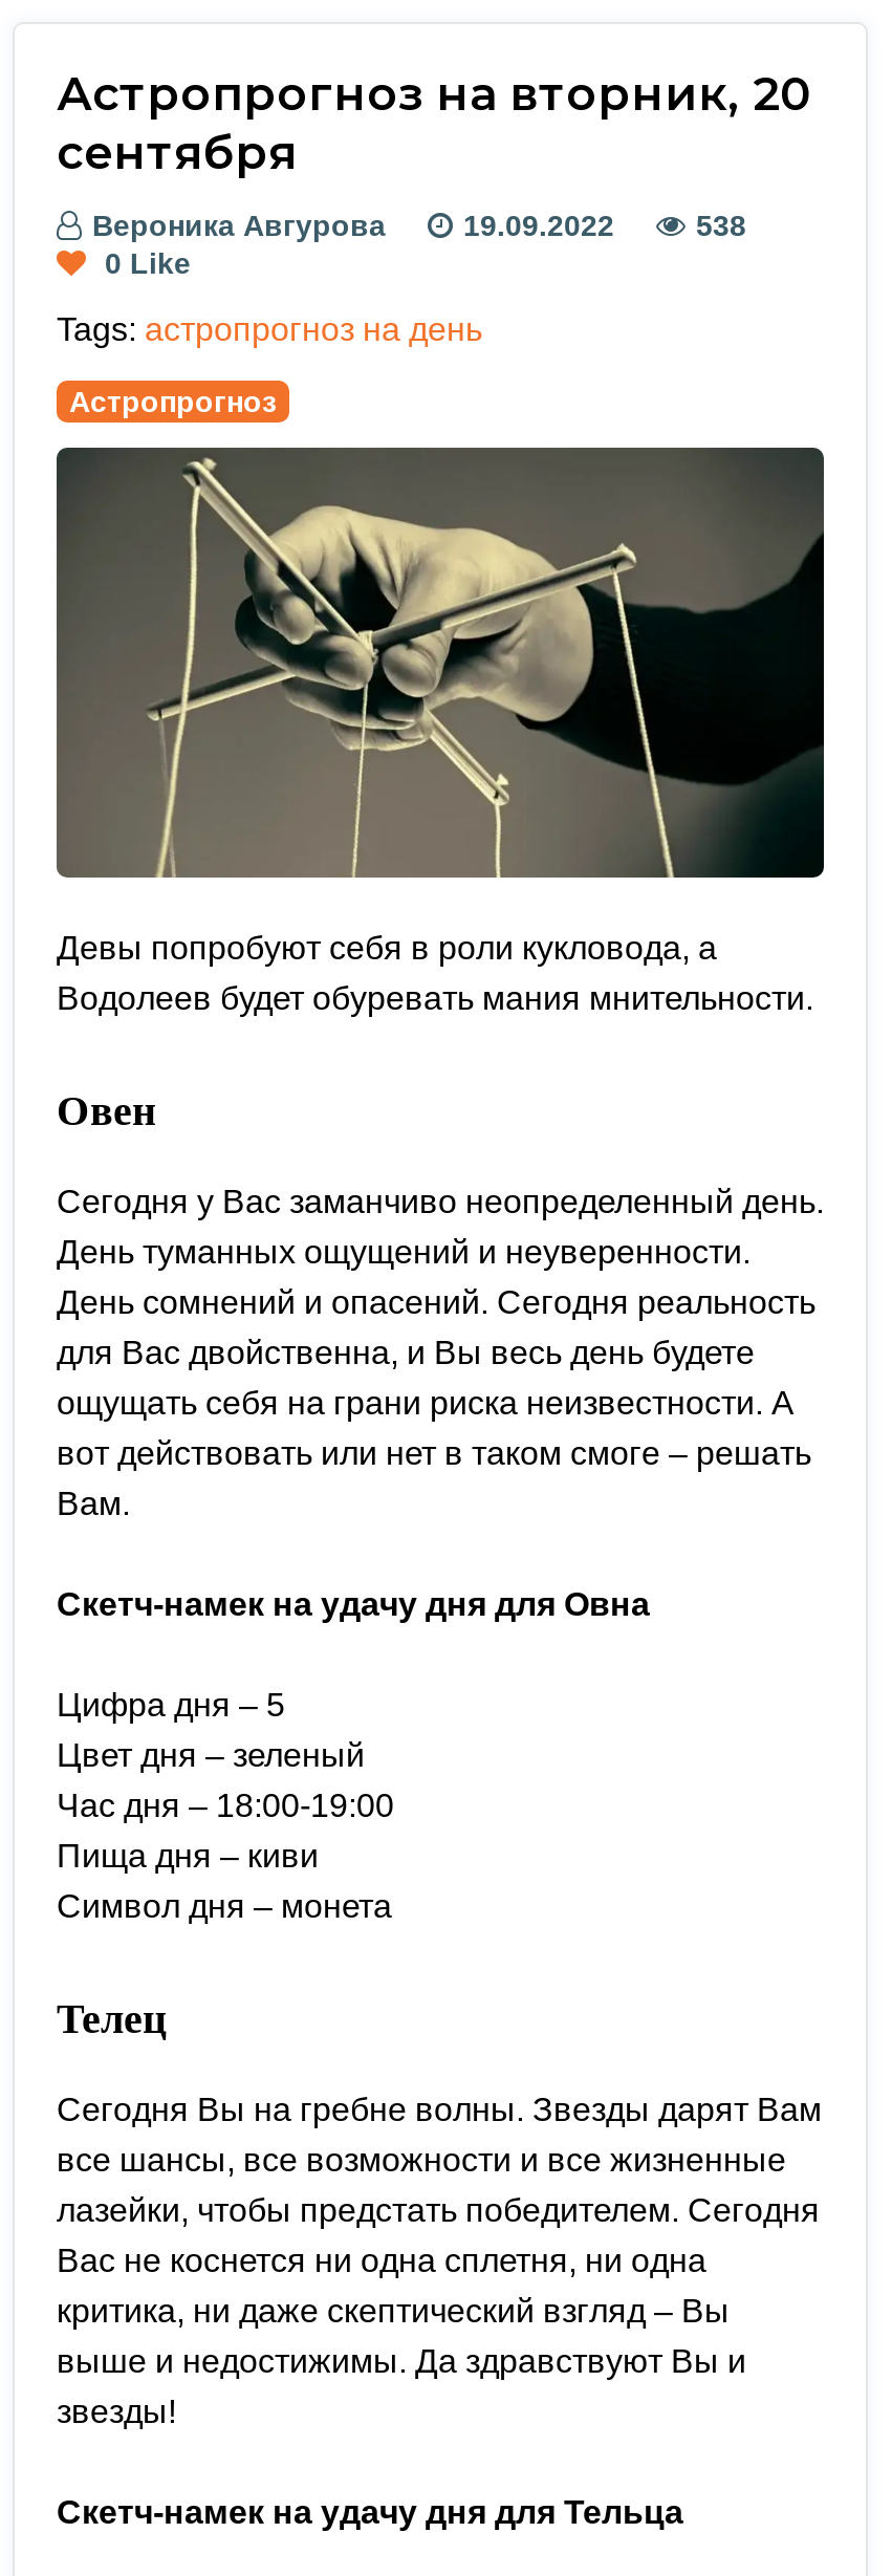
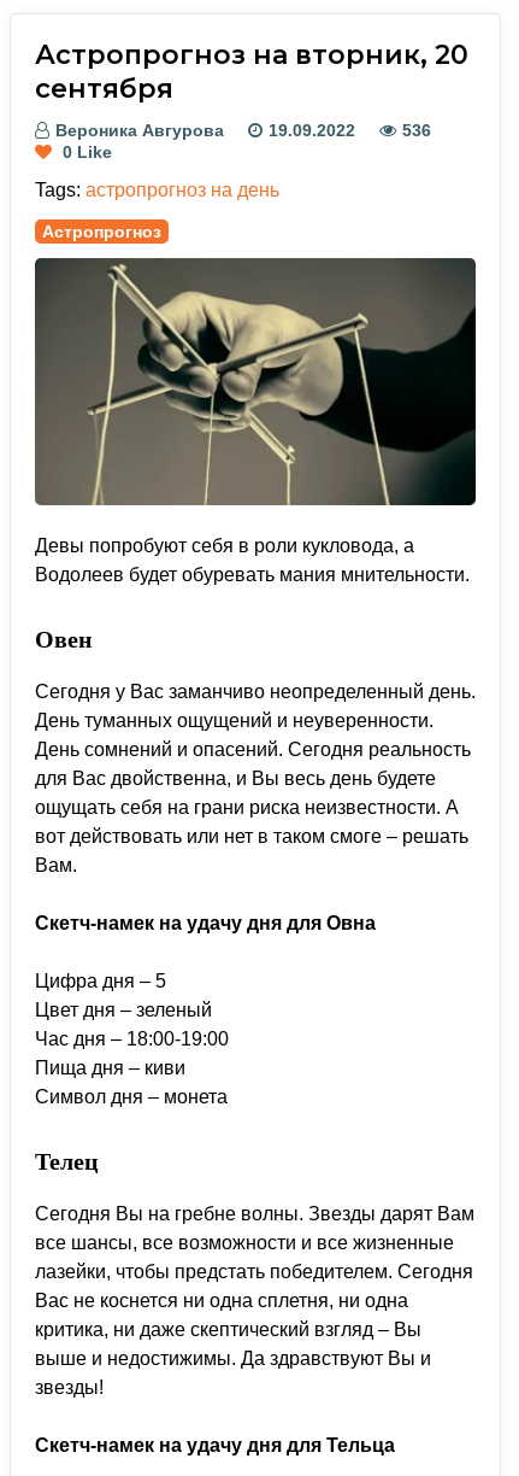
[696,208,746,241] 538 -> [402,120,431,139] 536

